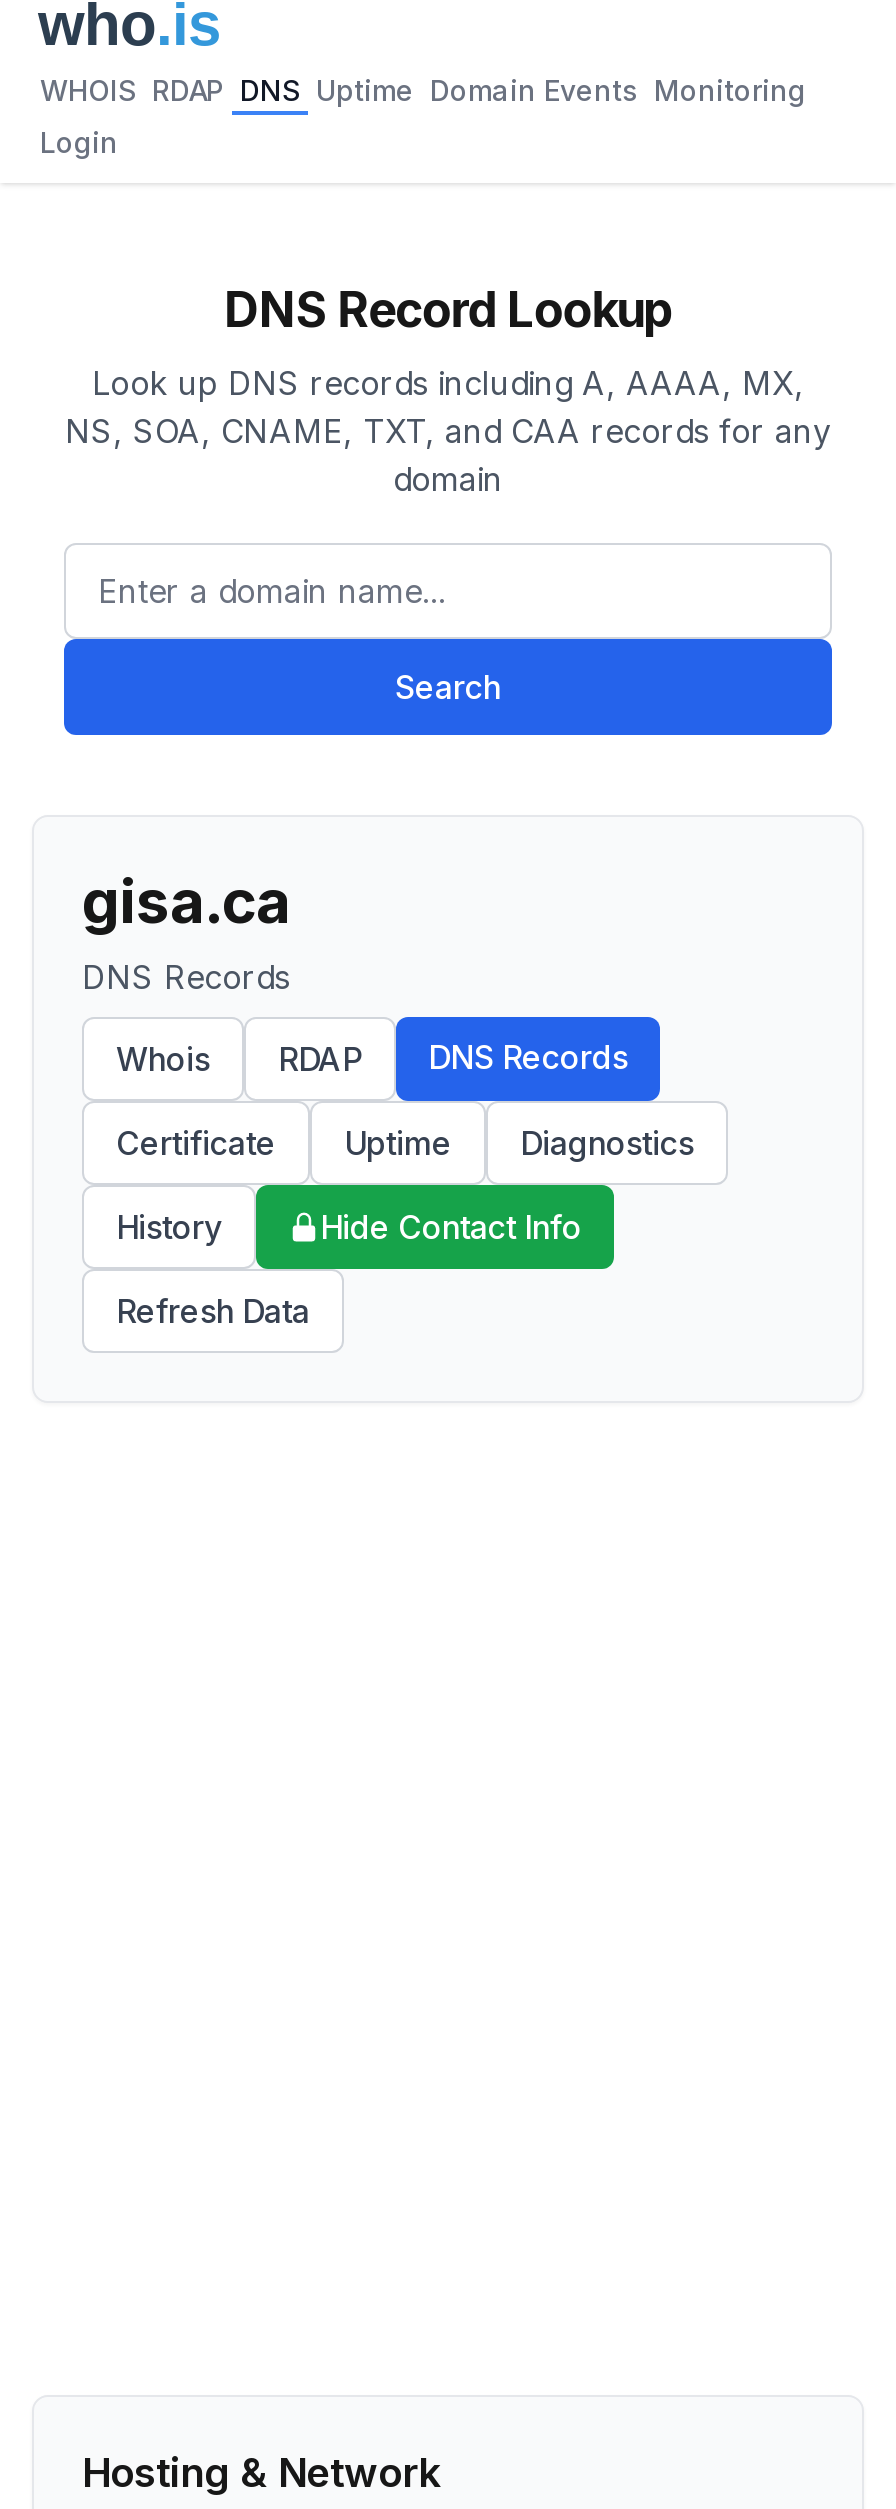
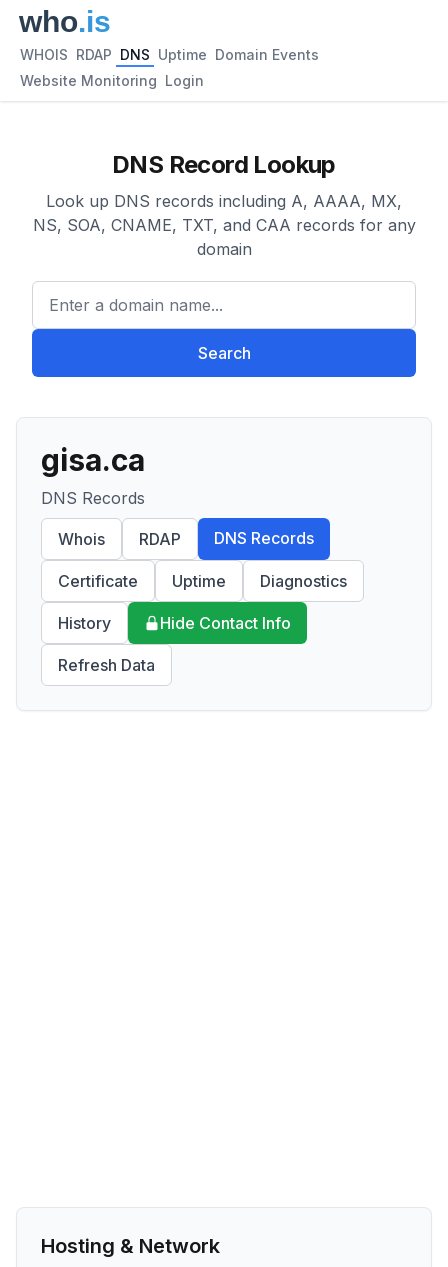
[40,73,806,107] WHOIS RDAP DNS Uptime Domain Events Monitoring -> [20,46,319,63] WHOIS RDAP DNS Uptime Domain Events
[40,125,118,159] Login -> [20,72,204,89] Website Monitoring Login

